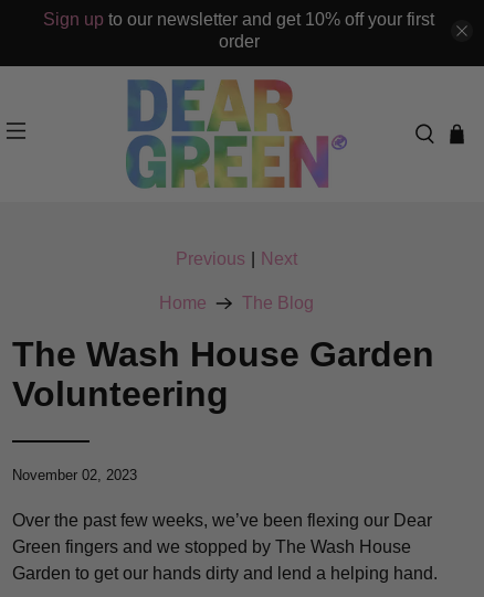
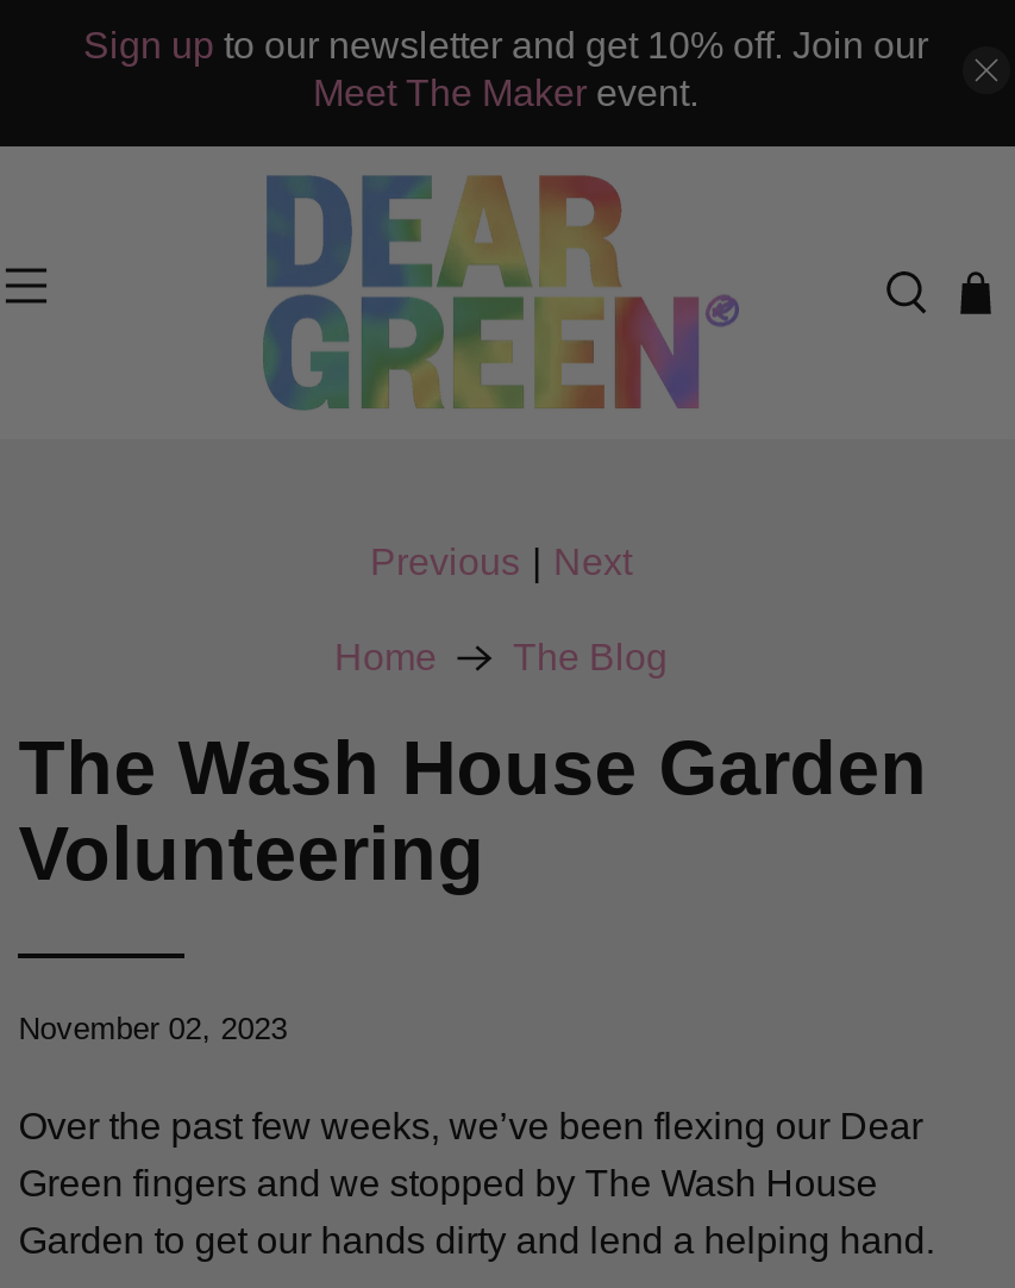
[43,10,434,51] Sign up to our newsletter and get 10% off your first | order -> [83,25,928,113] Sign up to our newsletter and get 10% off. Join our | Meet The Maker event.

